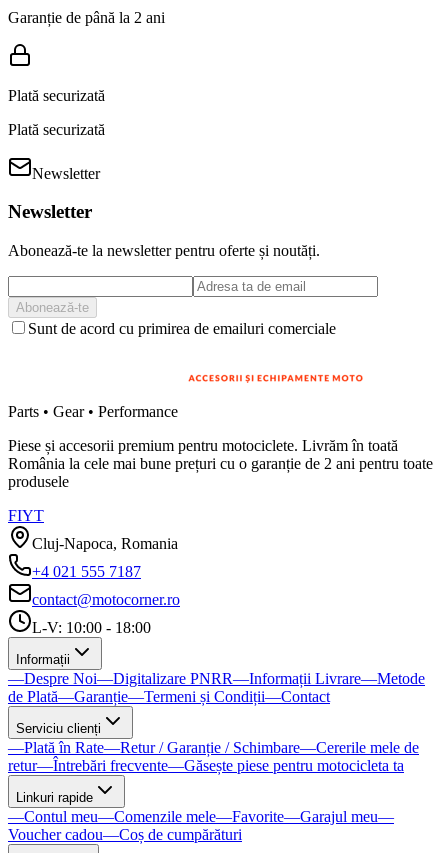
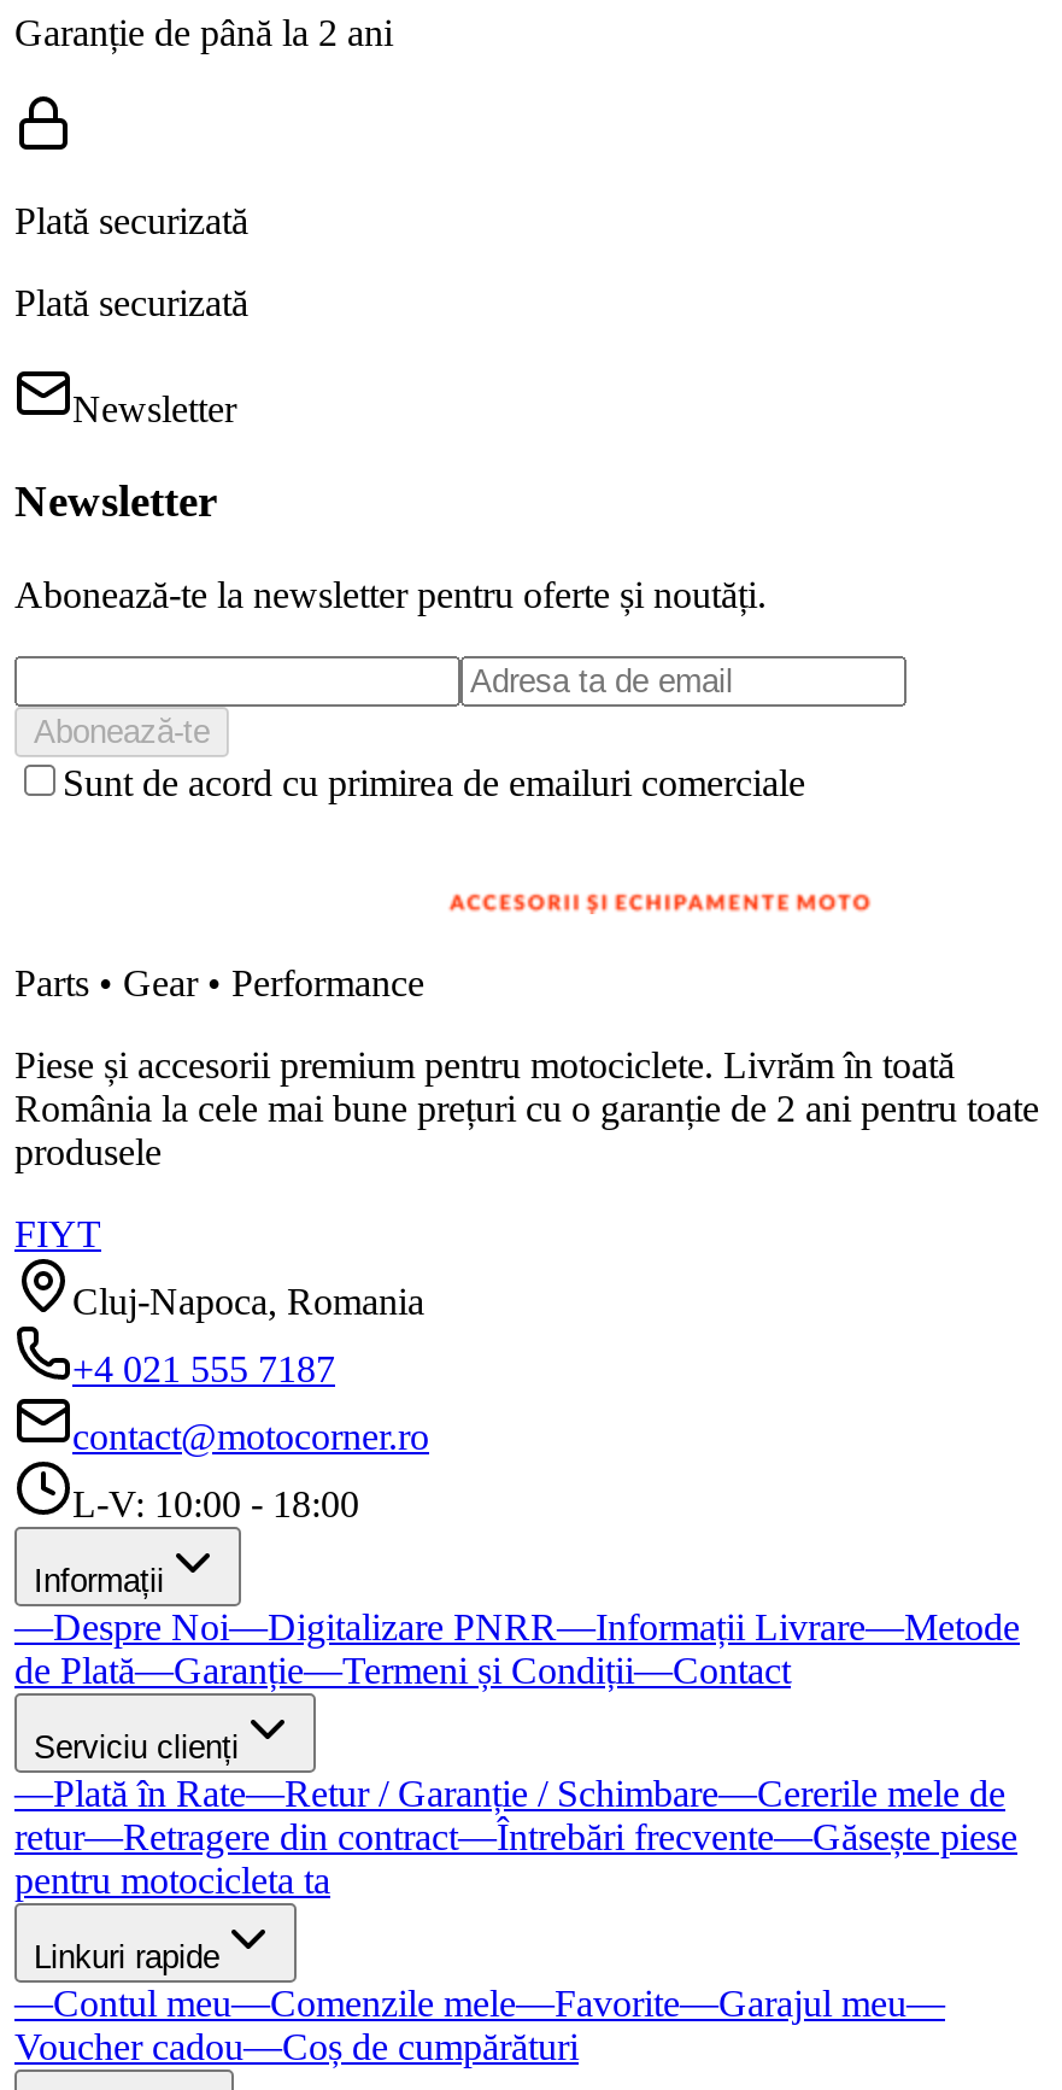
[8,757,404,774] retur—Întrebări frecvente—Găsește piese pentru motocicleta ta -> [14,1816,1017,1901] retur—Retragere din contract—Întrebări frecvente—Găsește piese | pentru motocicleta ta

